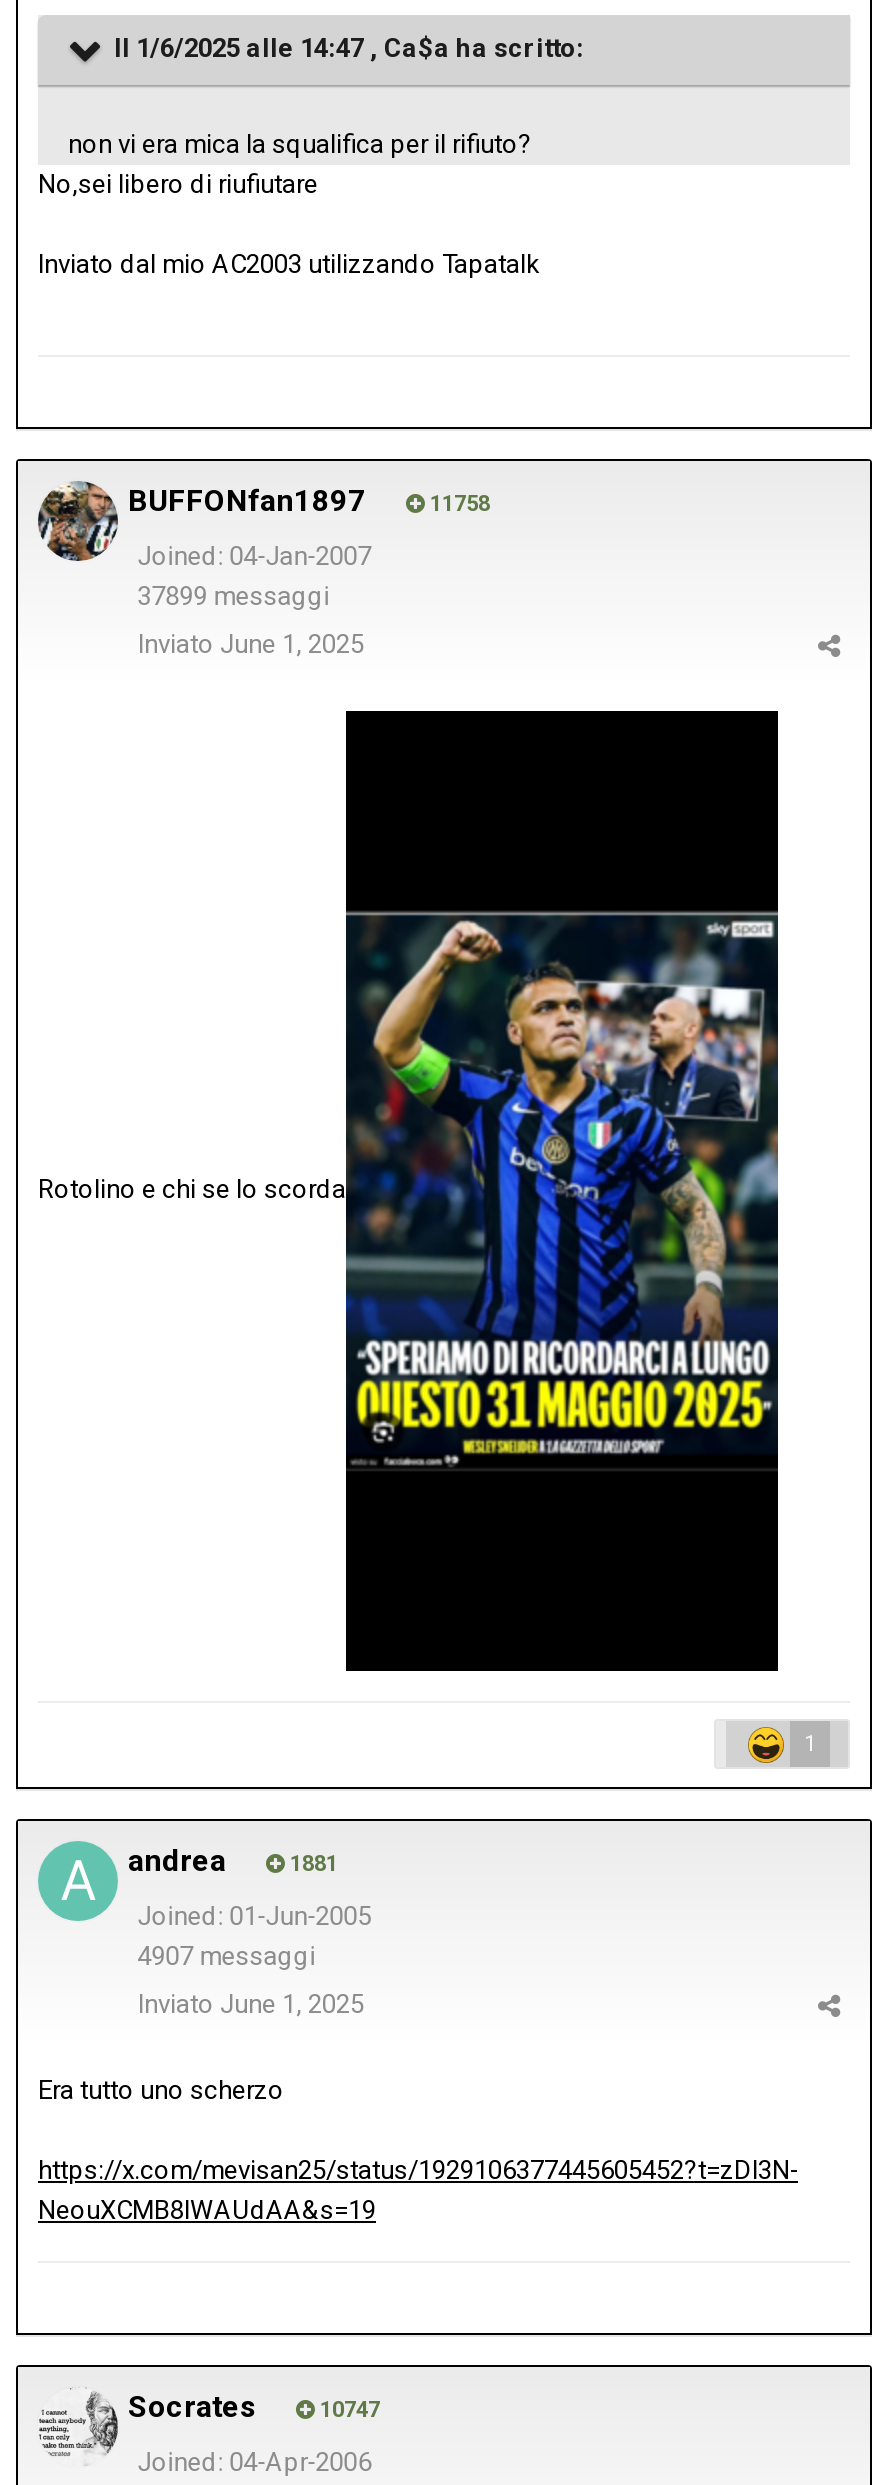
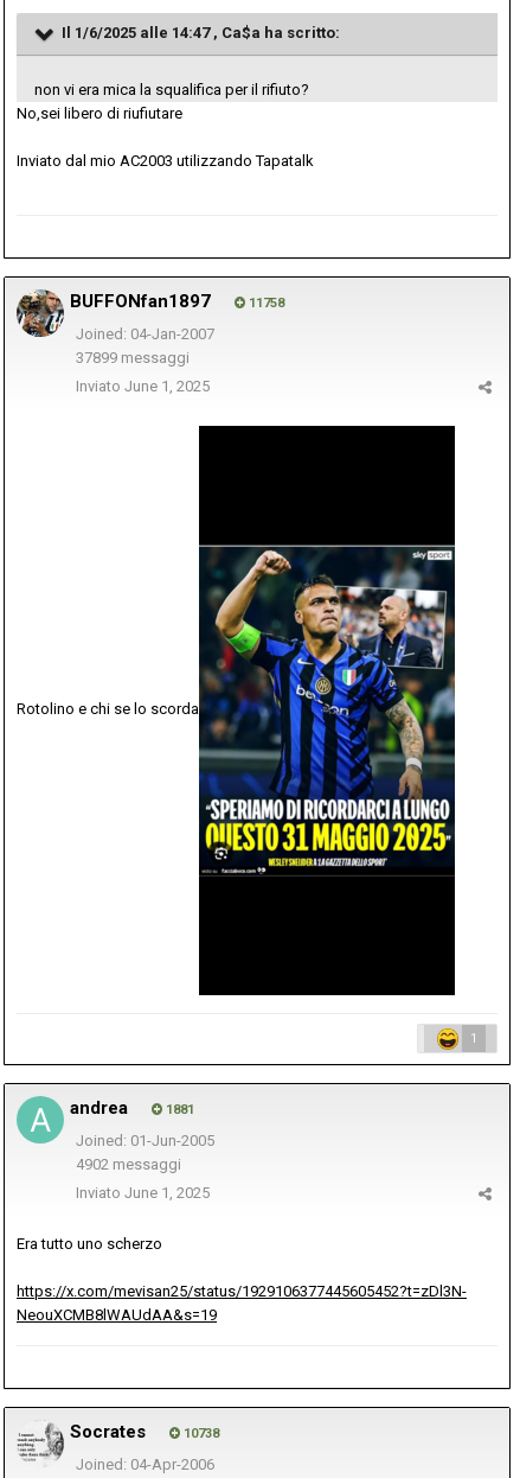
[138,1942,316,1972] 4907 messaggi -> [76,1156,181,1174] 4902 messaggi
[314,2397,380,2423] 10747 -> [180,1426,219,1441] 10738

